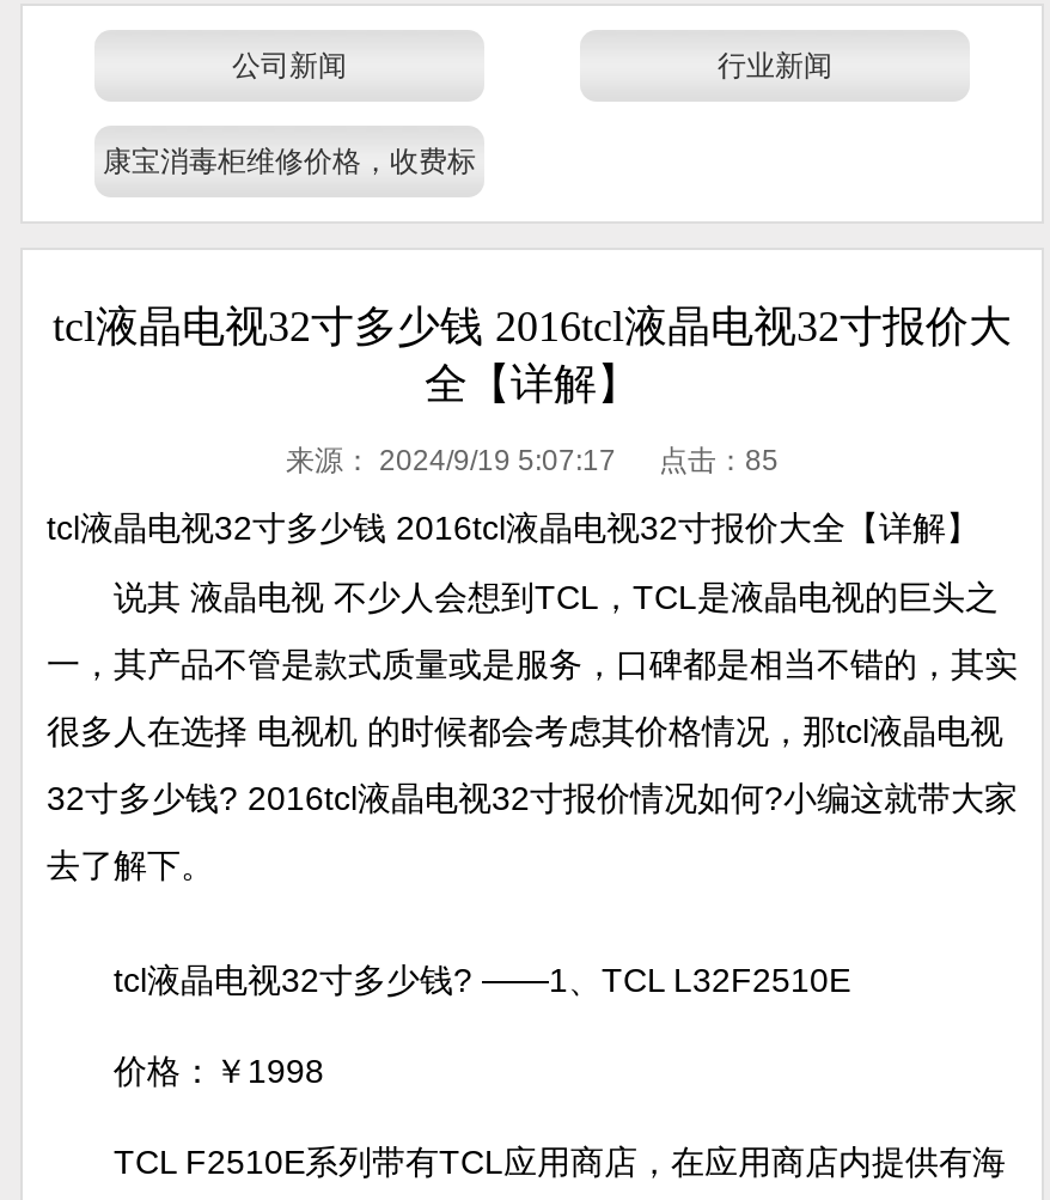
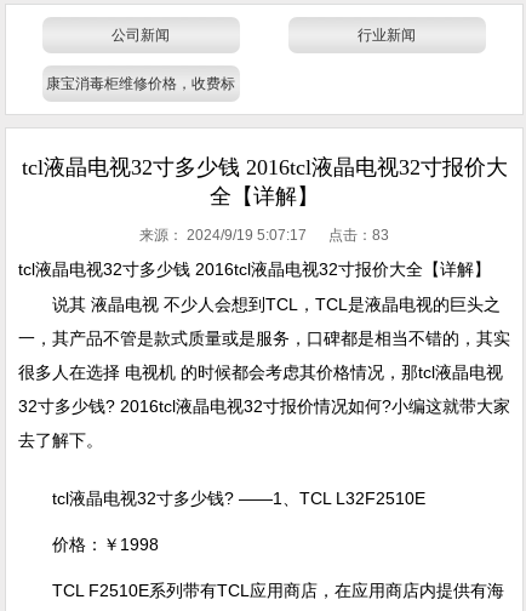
[286,444,779,477] 来源：2024/9/19 5:07:17 点击：85 -> [139,227,389,244] 来源：2024/9/19 5:07:17 点击：83

